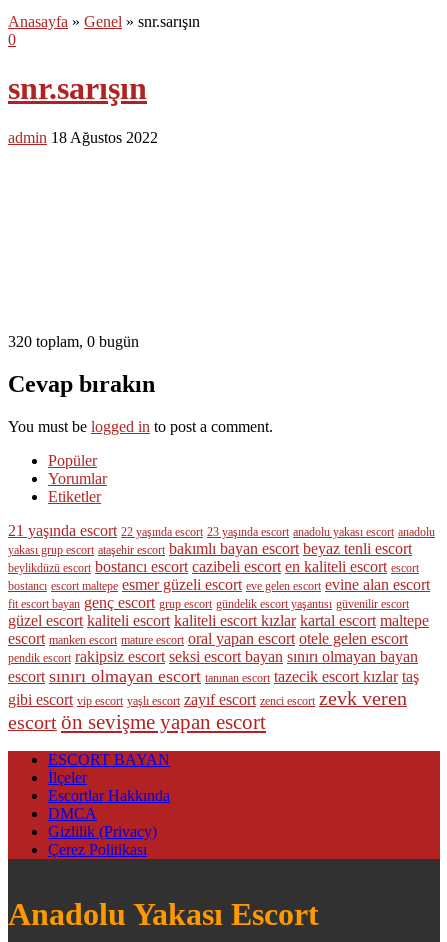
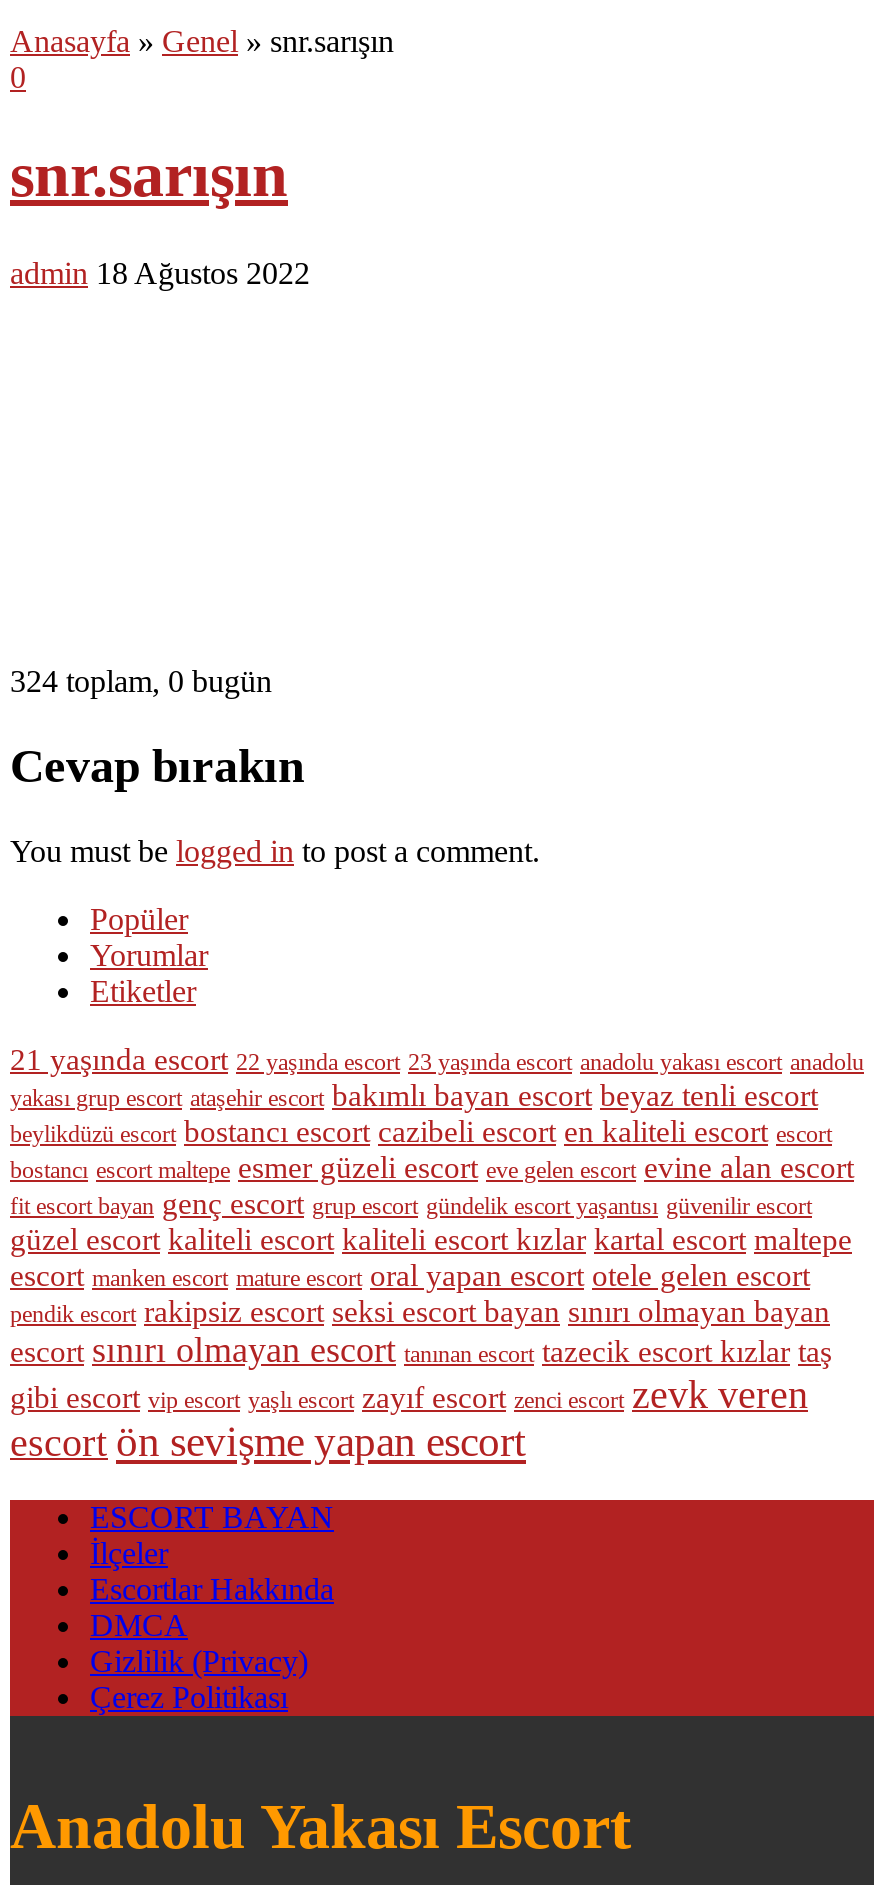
[8,333,139,350] 320 toplam, 0 bugün -> [10,664,272,698] 324 toplam, 0 bugün

